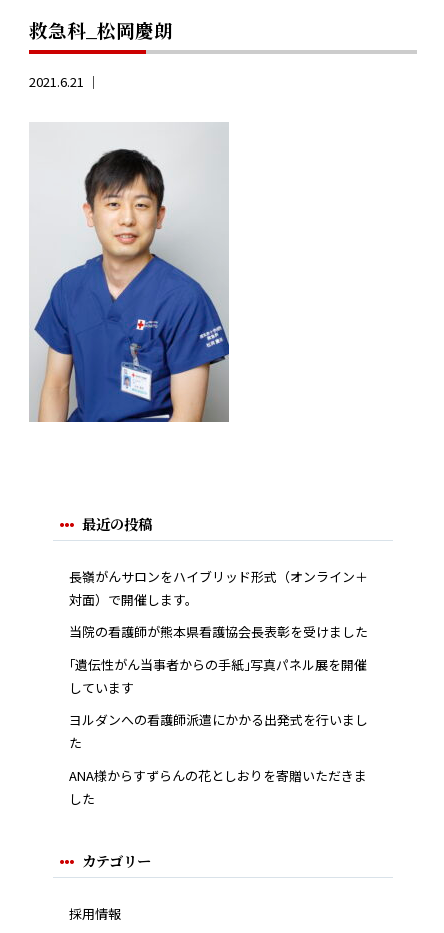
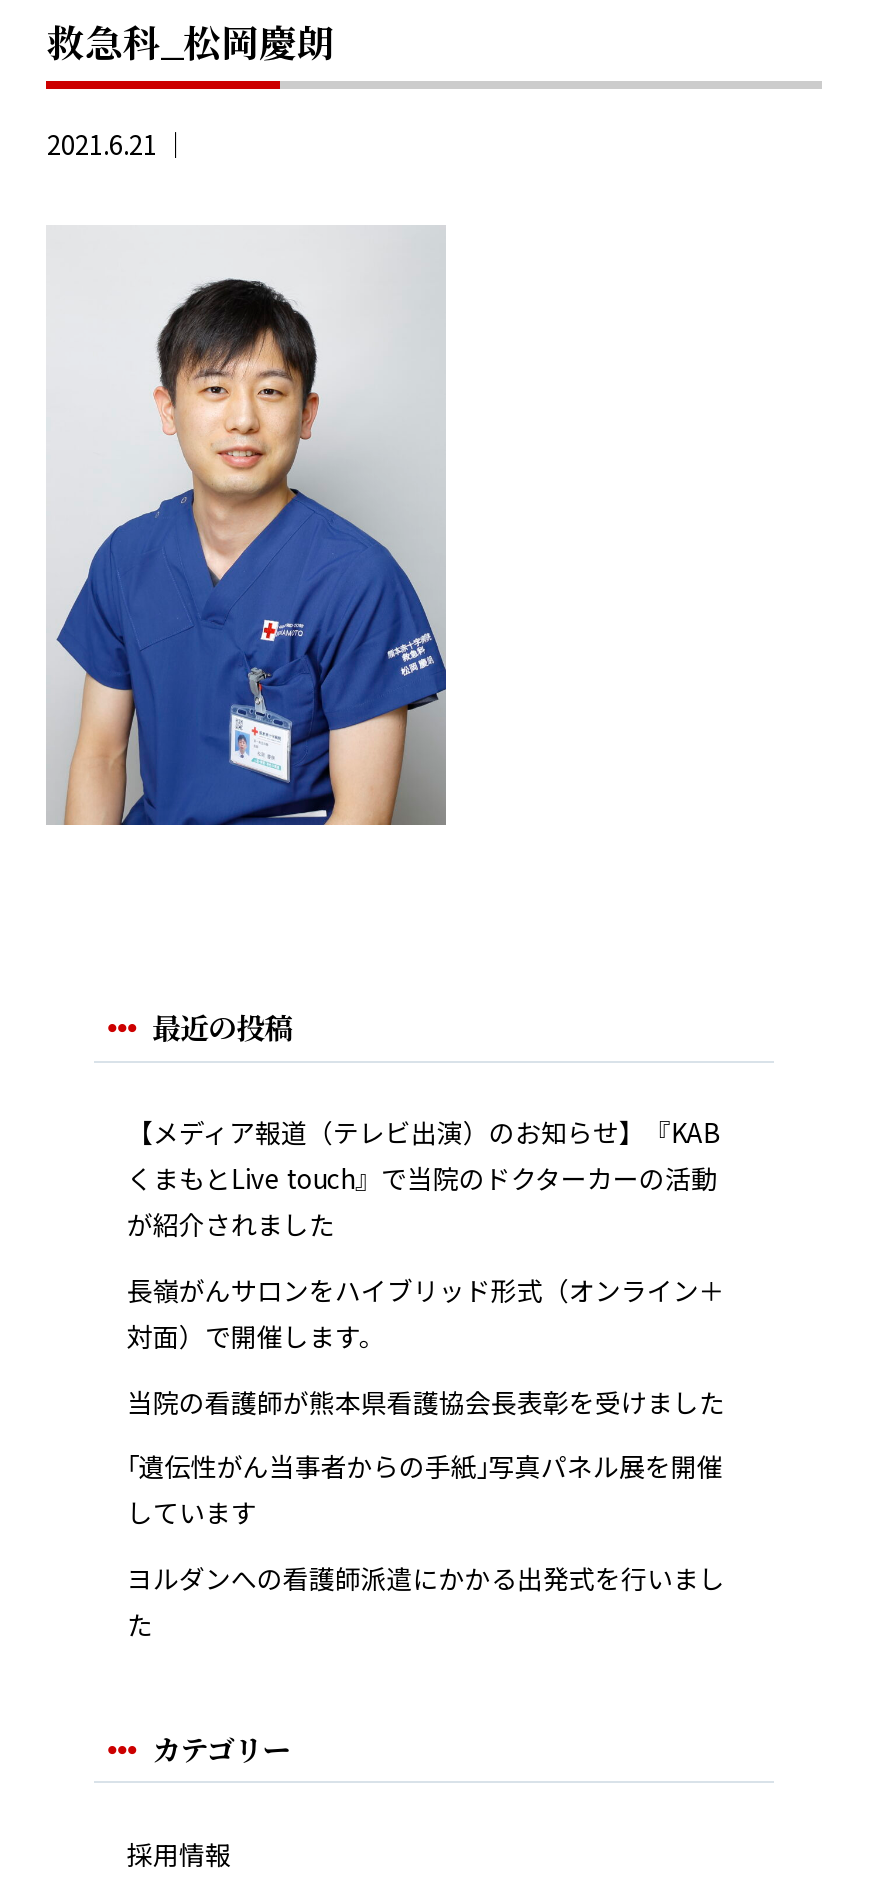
none -> [127,1114,719,1244] 【メディア報道（テレビ出演）のお知らせ】『KAB | くまもとLive touch』で当院のドクターカーの活動 | が紹介されました
moved [69,567,368,752] -> [127,1271,725,1643]: 長嶺がんサロンをハイブリッド形式（オンライン＋ | 対面）で開催します。 | 当院の看護師が熊本県看護協会長表彰を受けました | ｢遺伝性がん当事者からの手紙｣写真パネル展を開催 | しています | ヨルダンへの看護師派遣にかかる出発式を行いまし | た
[69,766,367,808] ANA様からすずらんの花としおりを寄贈いただきま | した -> none

